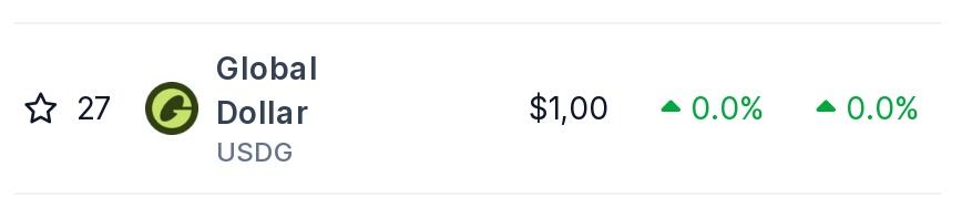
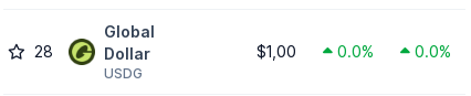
[76,87,114,125] 27 -> [34,42,53,61] 28

